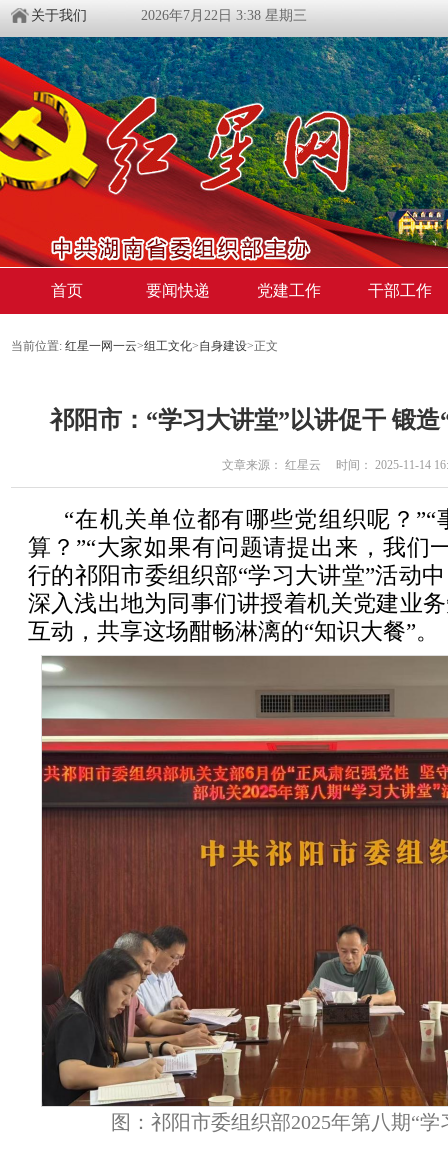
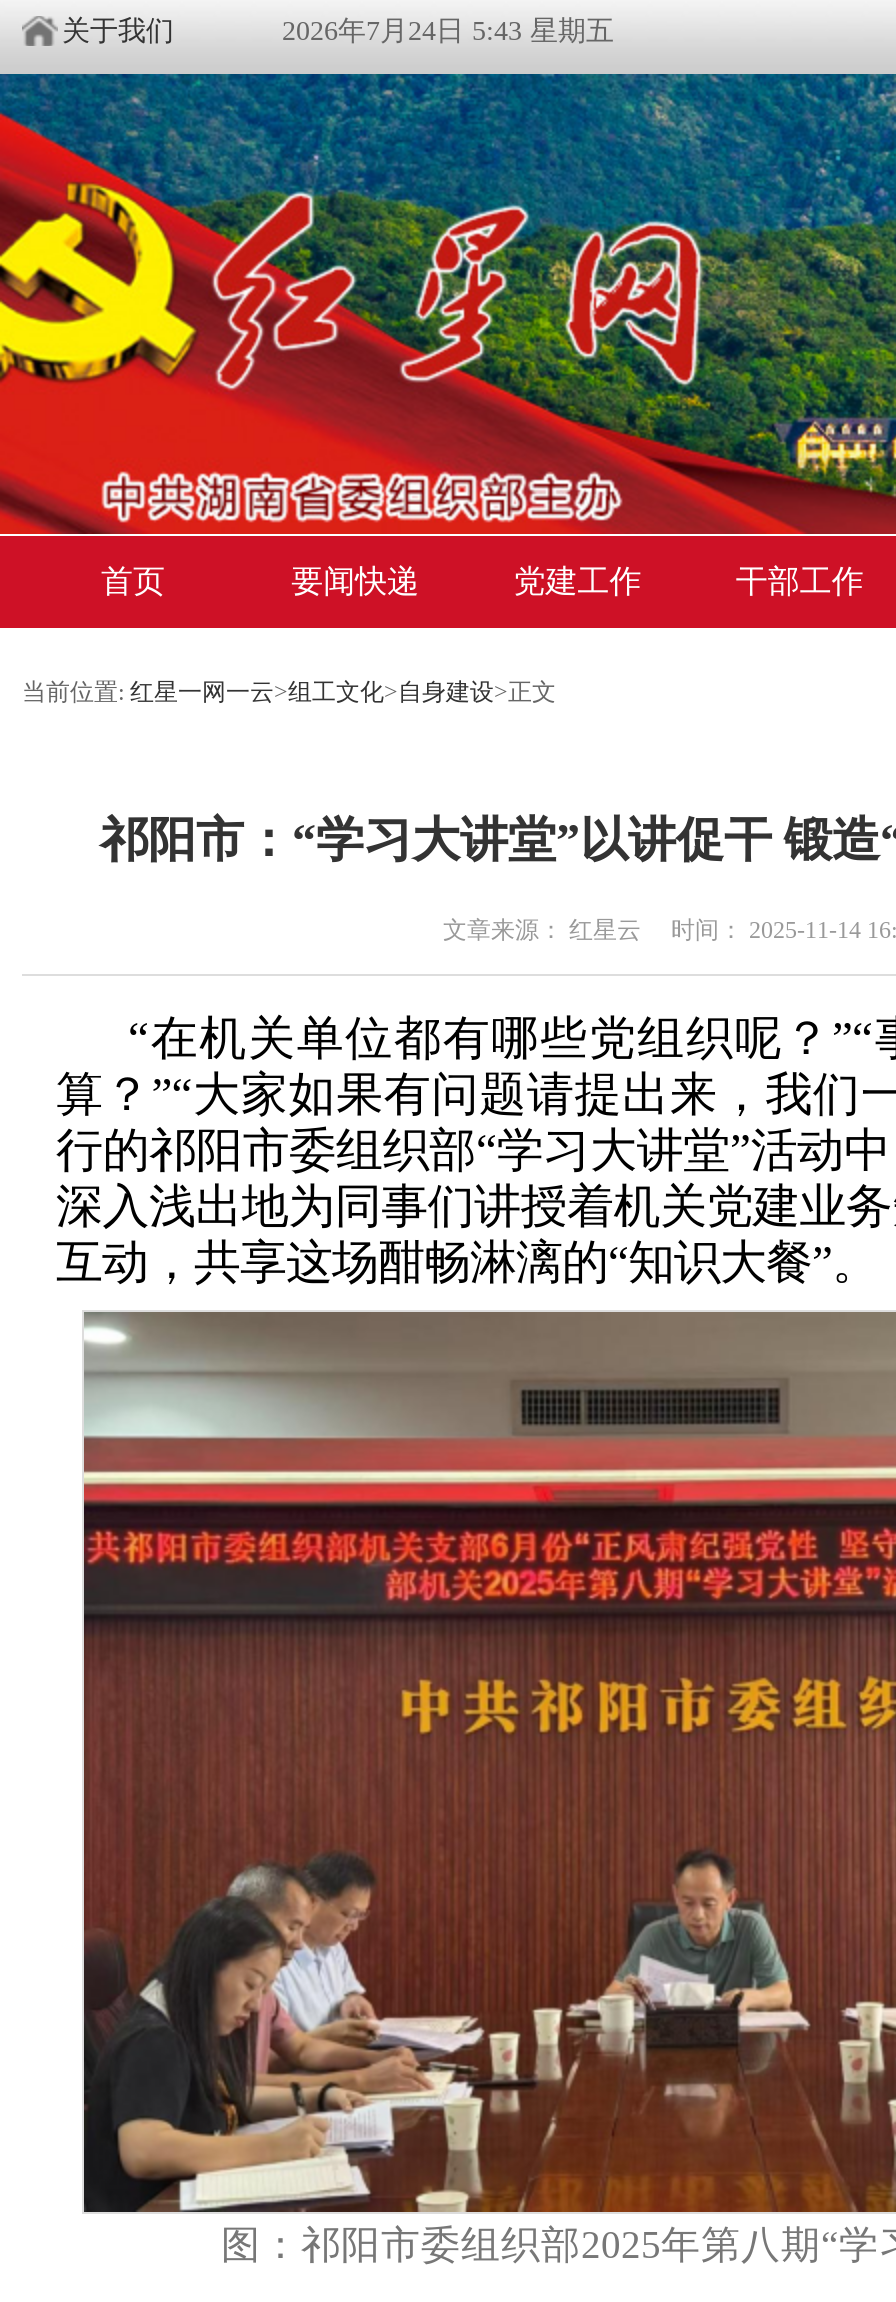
[141,8,307,23] 2026年7月22日 3:38 星期三 -> [282,16,614,46] 2026年7月24日 5:43 星期五

